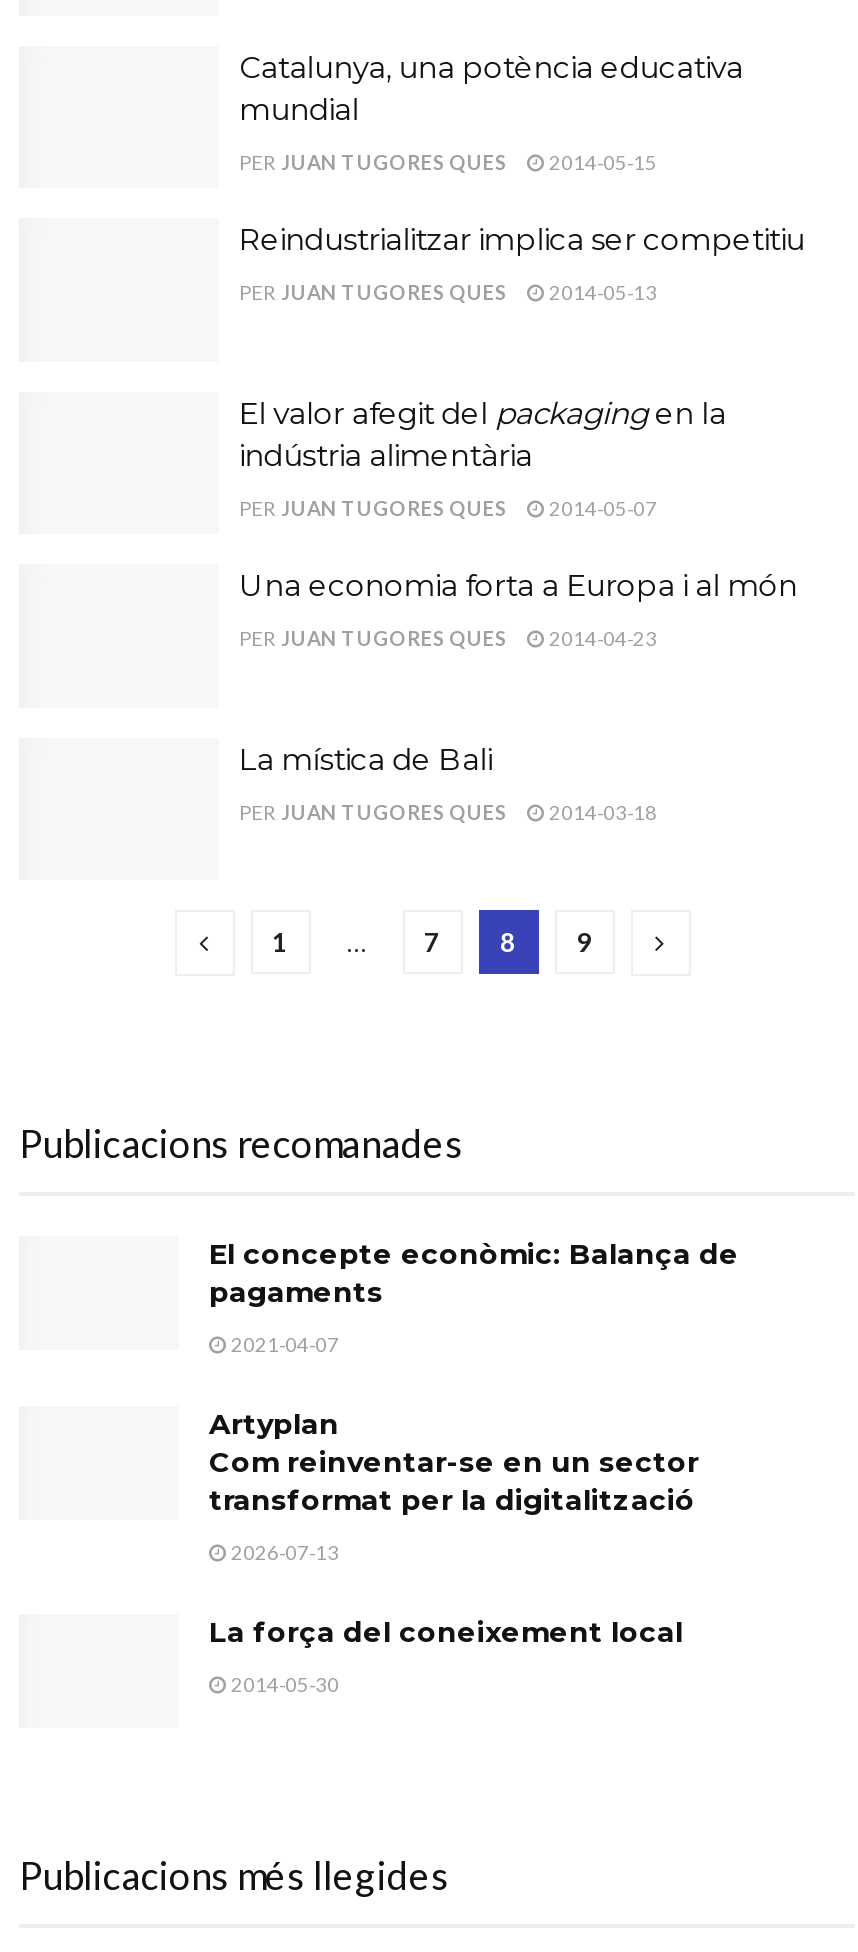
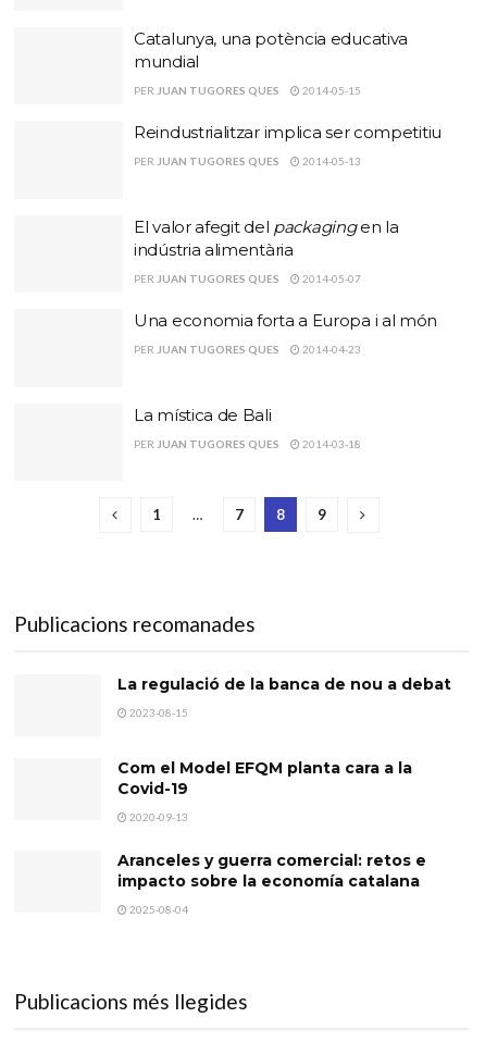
[209,1236,739,1310] El concepte econòmic: Balança de | pagaments -> [117,674,451,694] La regulació de la banca de nou a debat
[227,1332,339,1356] 2021-04-07 -> [127,706,188,719] 2023-08-15
[209,1406,699,1518] Artyplan | Com reinventar-se en un sector | transformat per la digitalització -> [117,758,412,799] Com el Model EFQM planta cara a la | Covid-19
[227,1540,339,1564] 2026-07-13 -> [127,811,188,824] 2020-09-13
[209,1614,683,1650] La força del coneixement local -> [117,851,426,891] Aranceles y guerra comercial: retos e | impacto sobre la economía catalana
[227,1672,339,1696] 2014-05-30 -> [127,903,188,916] 2025-08-04

